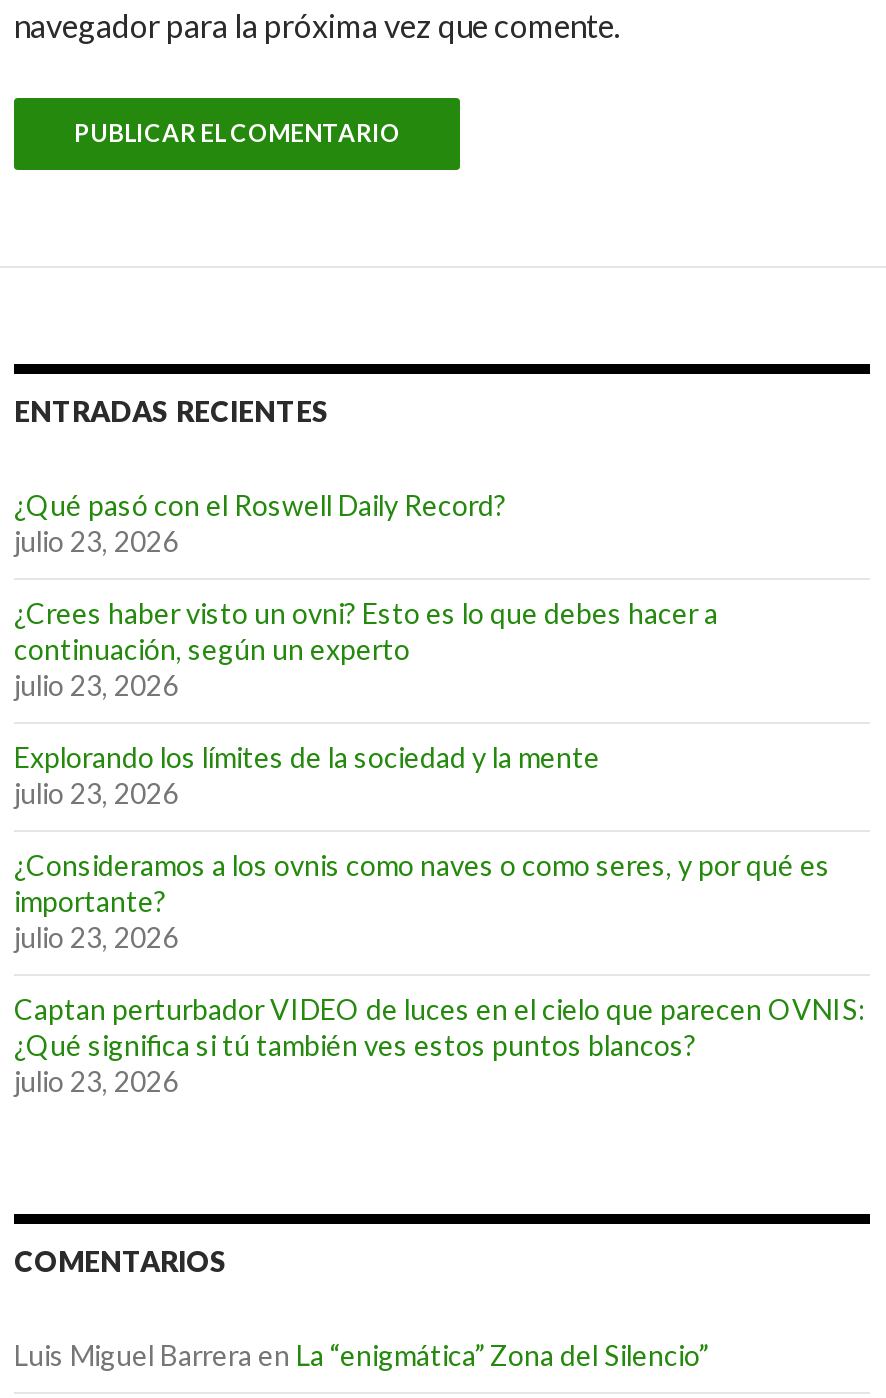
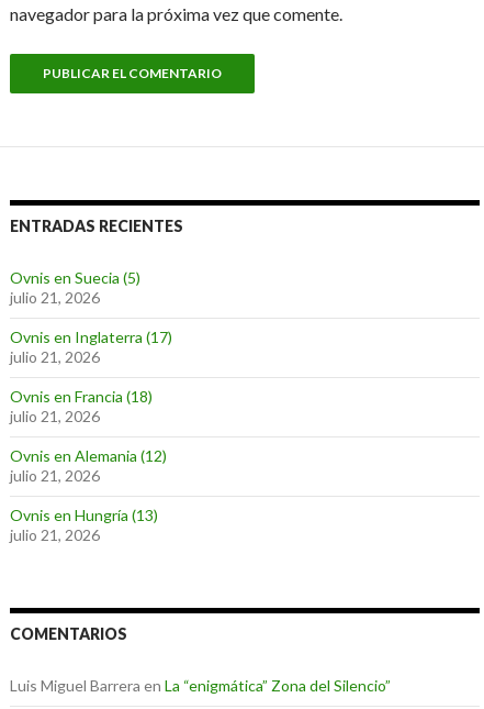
[14,488,506,558] ¿Qué pasó con el Roswell Daily Record? | julio 23, 2026 -> [10,268,140,307] Ovnis en Suecia (5) | julio 21, 2026
[14,596,718,702] ¿Crees haber visto un ovni? Esto es lo que debes hacer a | continuación, según un experto | julio 23, 2026 -> [10,328,172,366] Ovnis en Inglaterra (17) | julio 21, 2026
[14,740,600,810] Explorando los límites de la sociedad y la mente | julio 23, 2026 -> [10,387,153,425] Ovnis en Francia (18) | julio 21, 2026
[14,848,830,954] ¿Consideramos a los ovnis como naves o como seres, y por qué es | importante? | julio 23, 2026 -> [10,446,167,485] Ovnis en Alemania (12) | julio 21, 2026
[14,992,866,1098] Captan perturbador VIDEO de luces en el cielo que parecen OVNIS: | ¿Qué significa si tú también ves estos puntos blancos? | julio 23, 2026 -> [10,506,158,544] Ovnis en Hungría (13) | julio 21, 2026

